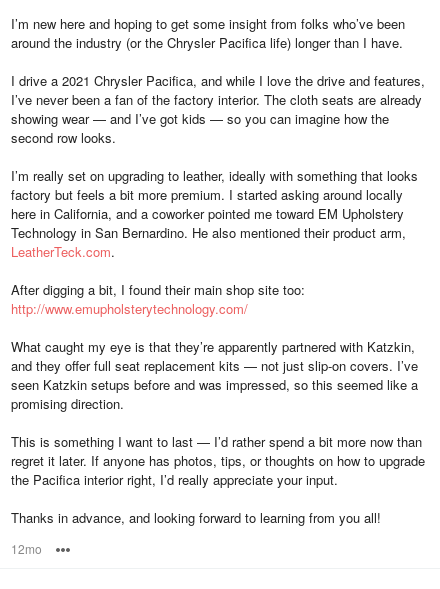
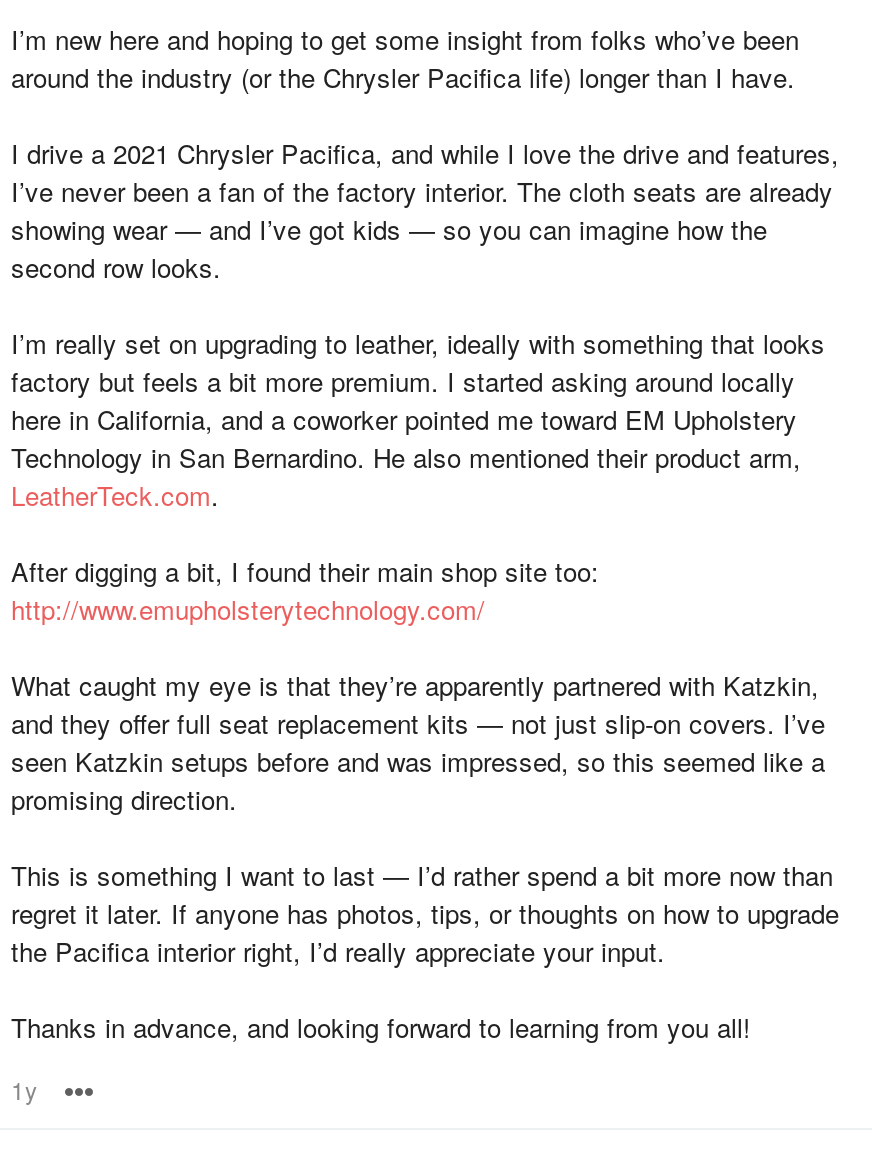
[11,540,42,557] 12mo -> [11,1072,37,1106] 1y

